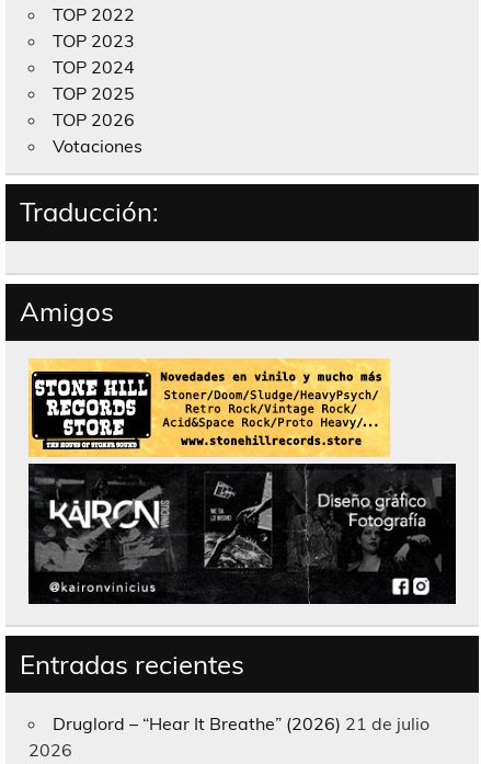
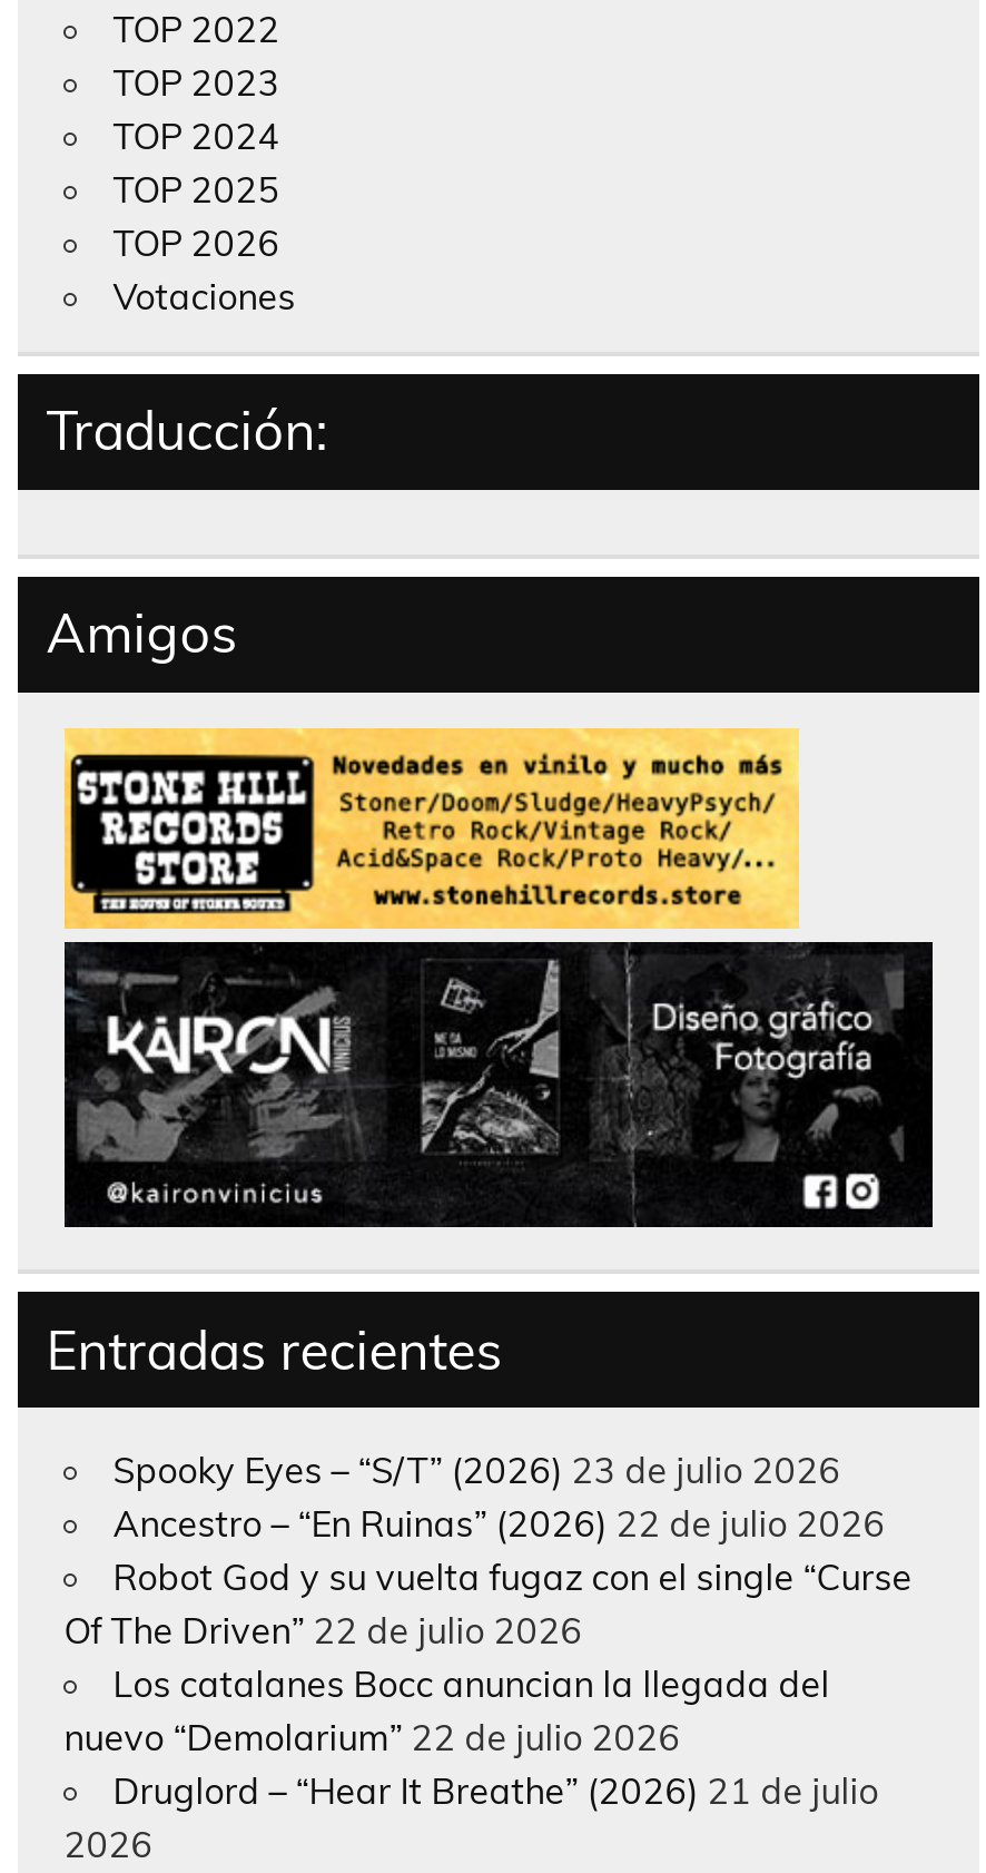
none -> [64,1449,912,1761] Spooky Eyes – “S/T” (2026) 23 de julio 2026 | Ancestro – “En Ruinas” (2026) 22 de julio 2026 | Robot God y su vuelta fugaz con el single “Curse | Of The Driven” 22 de julio 2026 | Los catalanes Bocc anuncian la llegada del | nuevo “Demolarium” 22 de julio 2026

